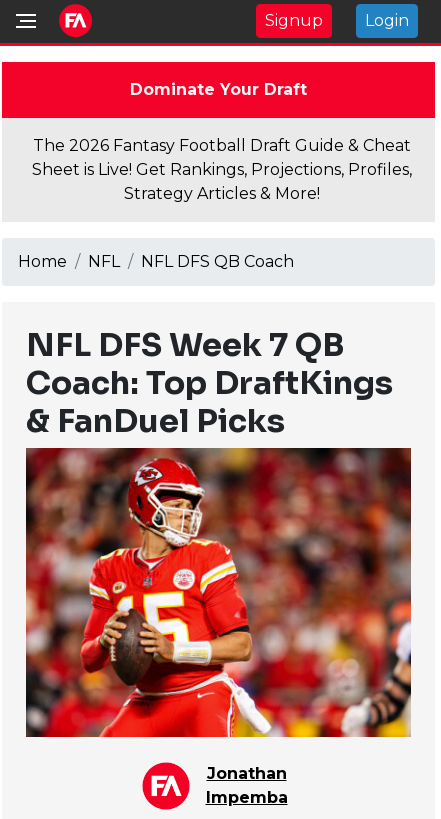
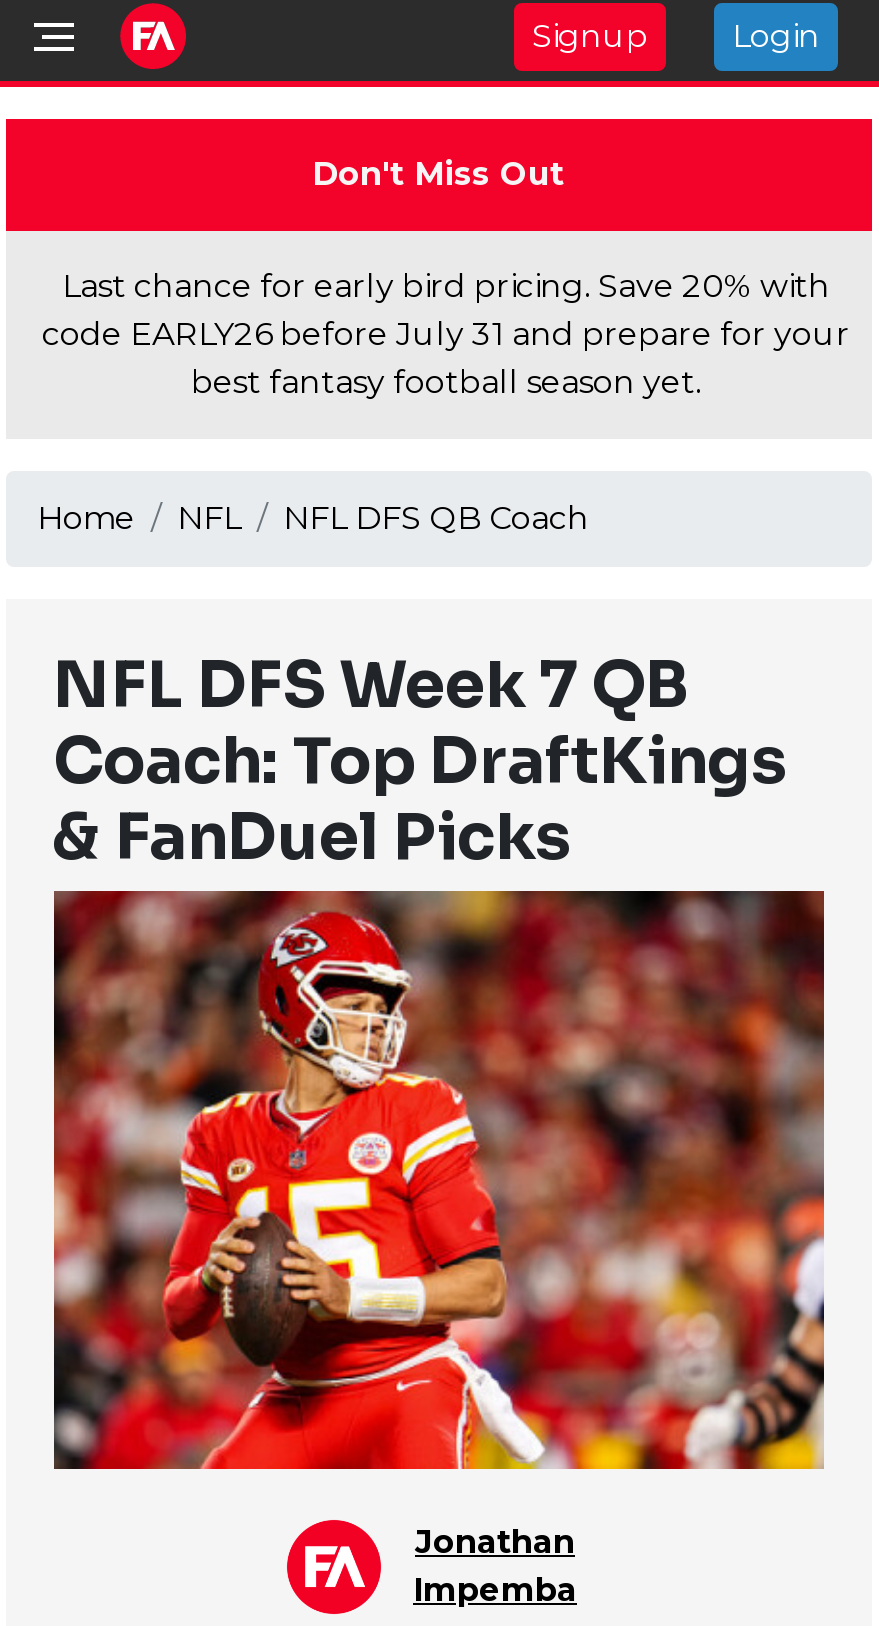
[129,80,306,99] Dominate Your Draft -> [312,155,564,193] Don't Miss Out
[32,136,412,203] The 2026 Fantasy Football Draft Guide & Cheat | Sheet is Live! Get Rankings, Projections, Profiles, | Strategy Articles & More! -> [42,267,850,401] Last chance for early bird pricing. Save 20% with | code EARLY26 before July 31 and prepare for your | best fantasy football season yet.

